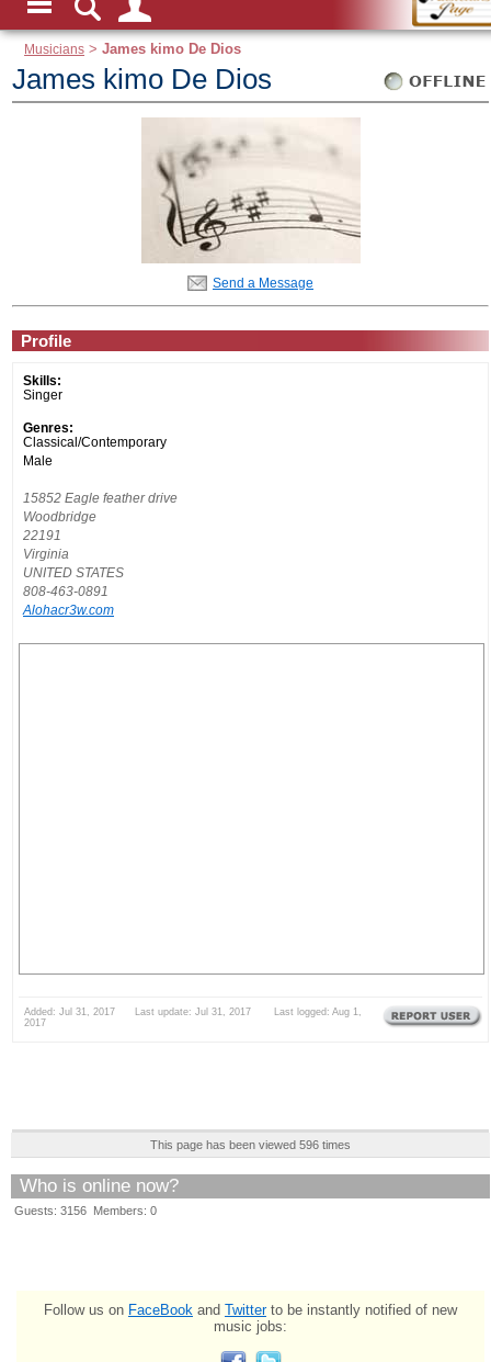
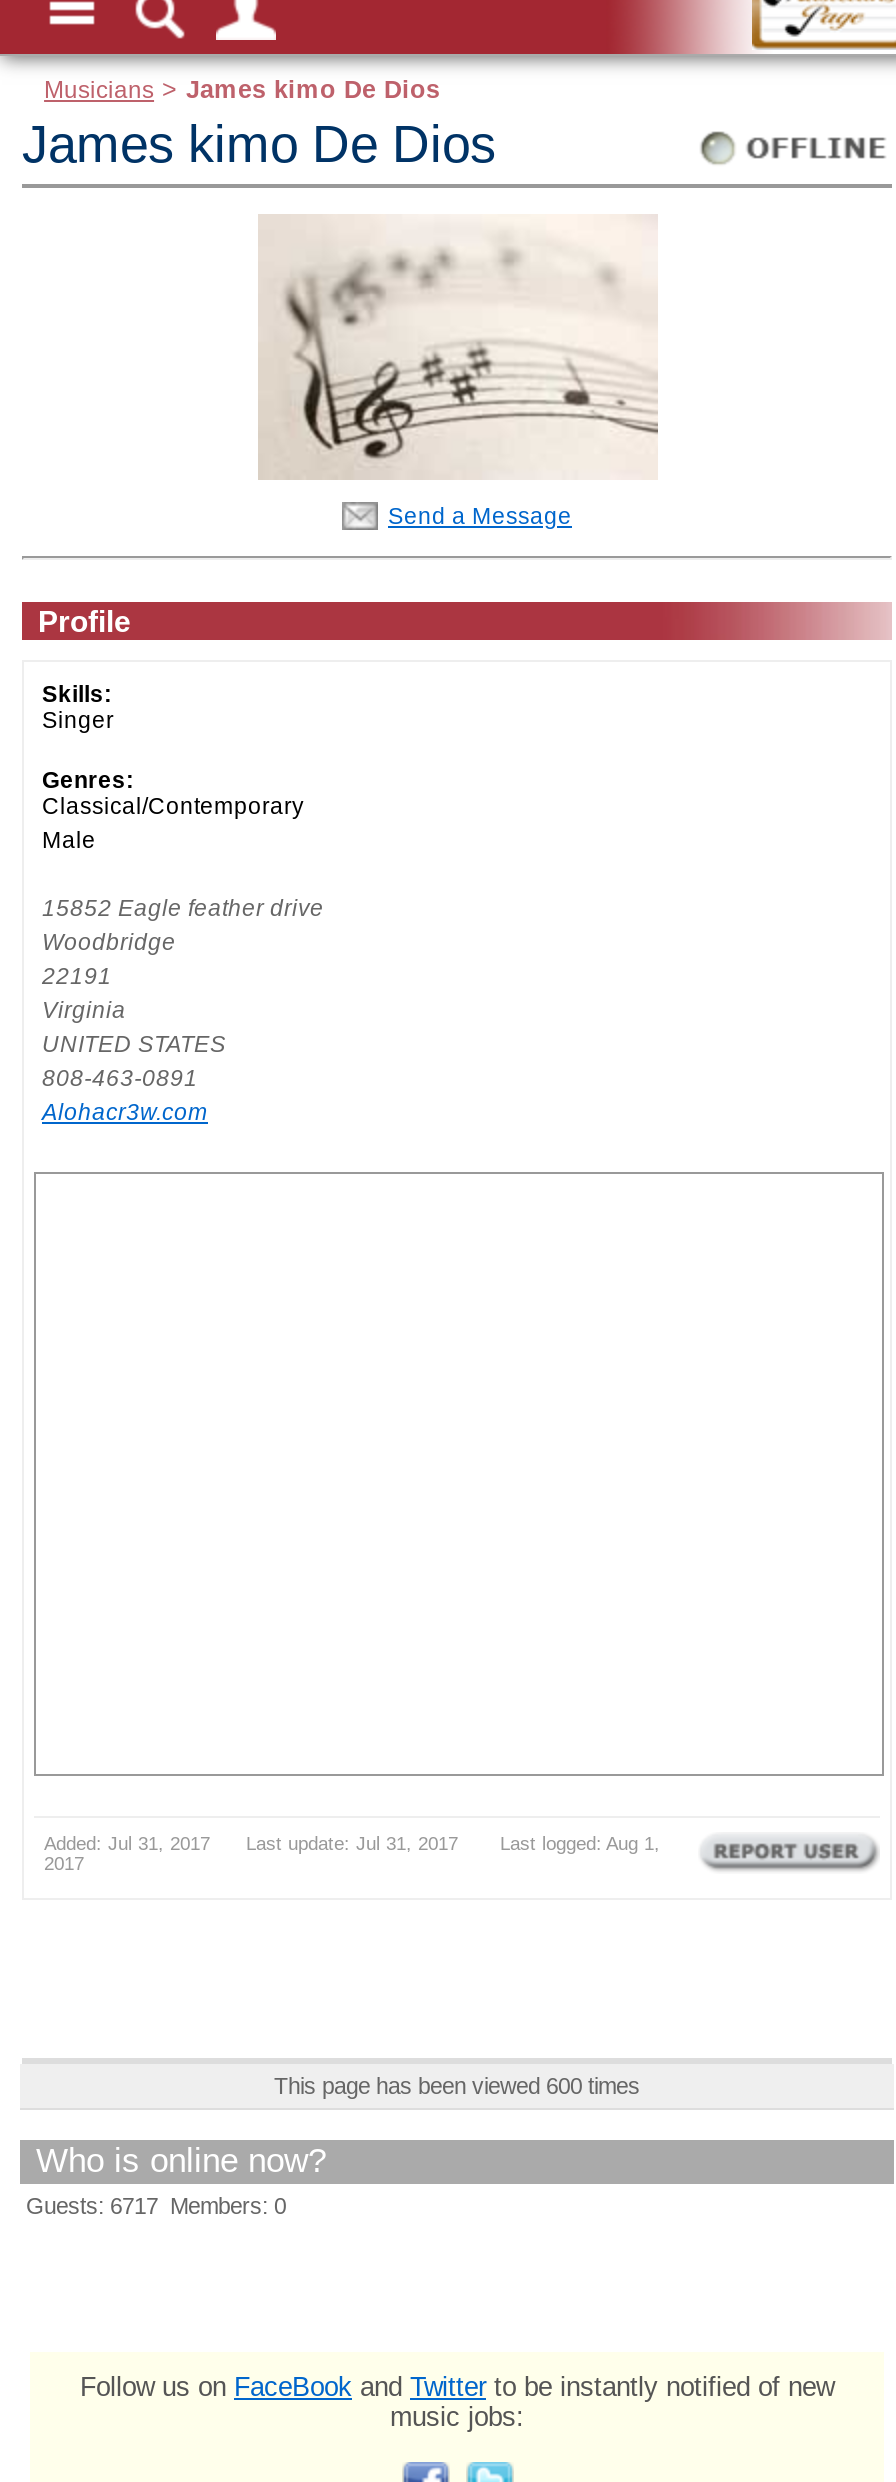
[150,1138,351,1151] This page has been viewed 596 times -> [274,2074,640,2098] This page has been viewed 600 times
[14,1204,157,1217] Guests: 3156 Members: 0 -> [26,2194,286,2218] Guests: 6717 Members: 0

